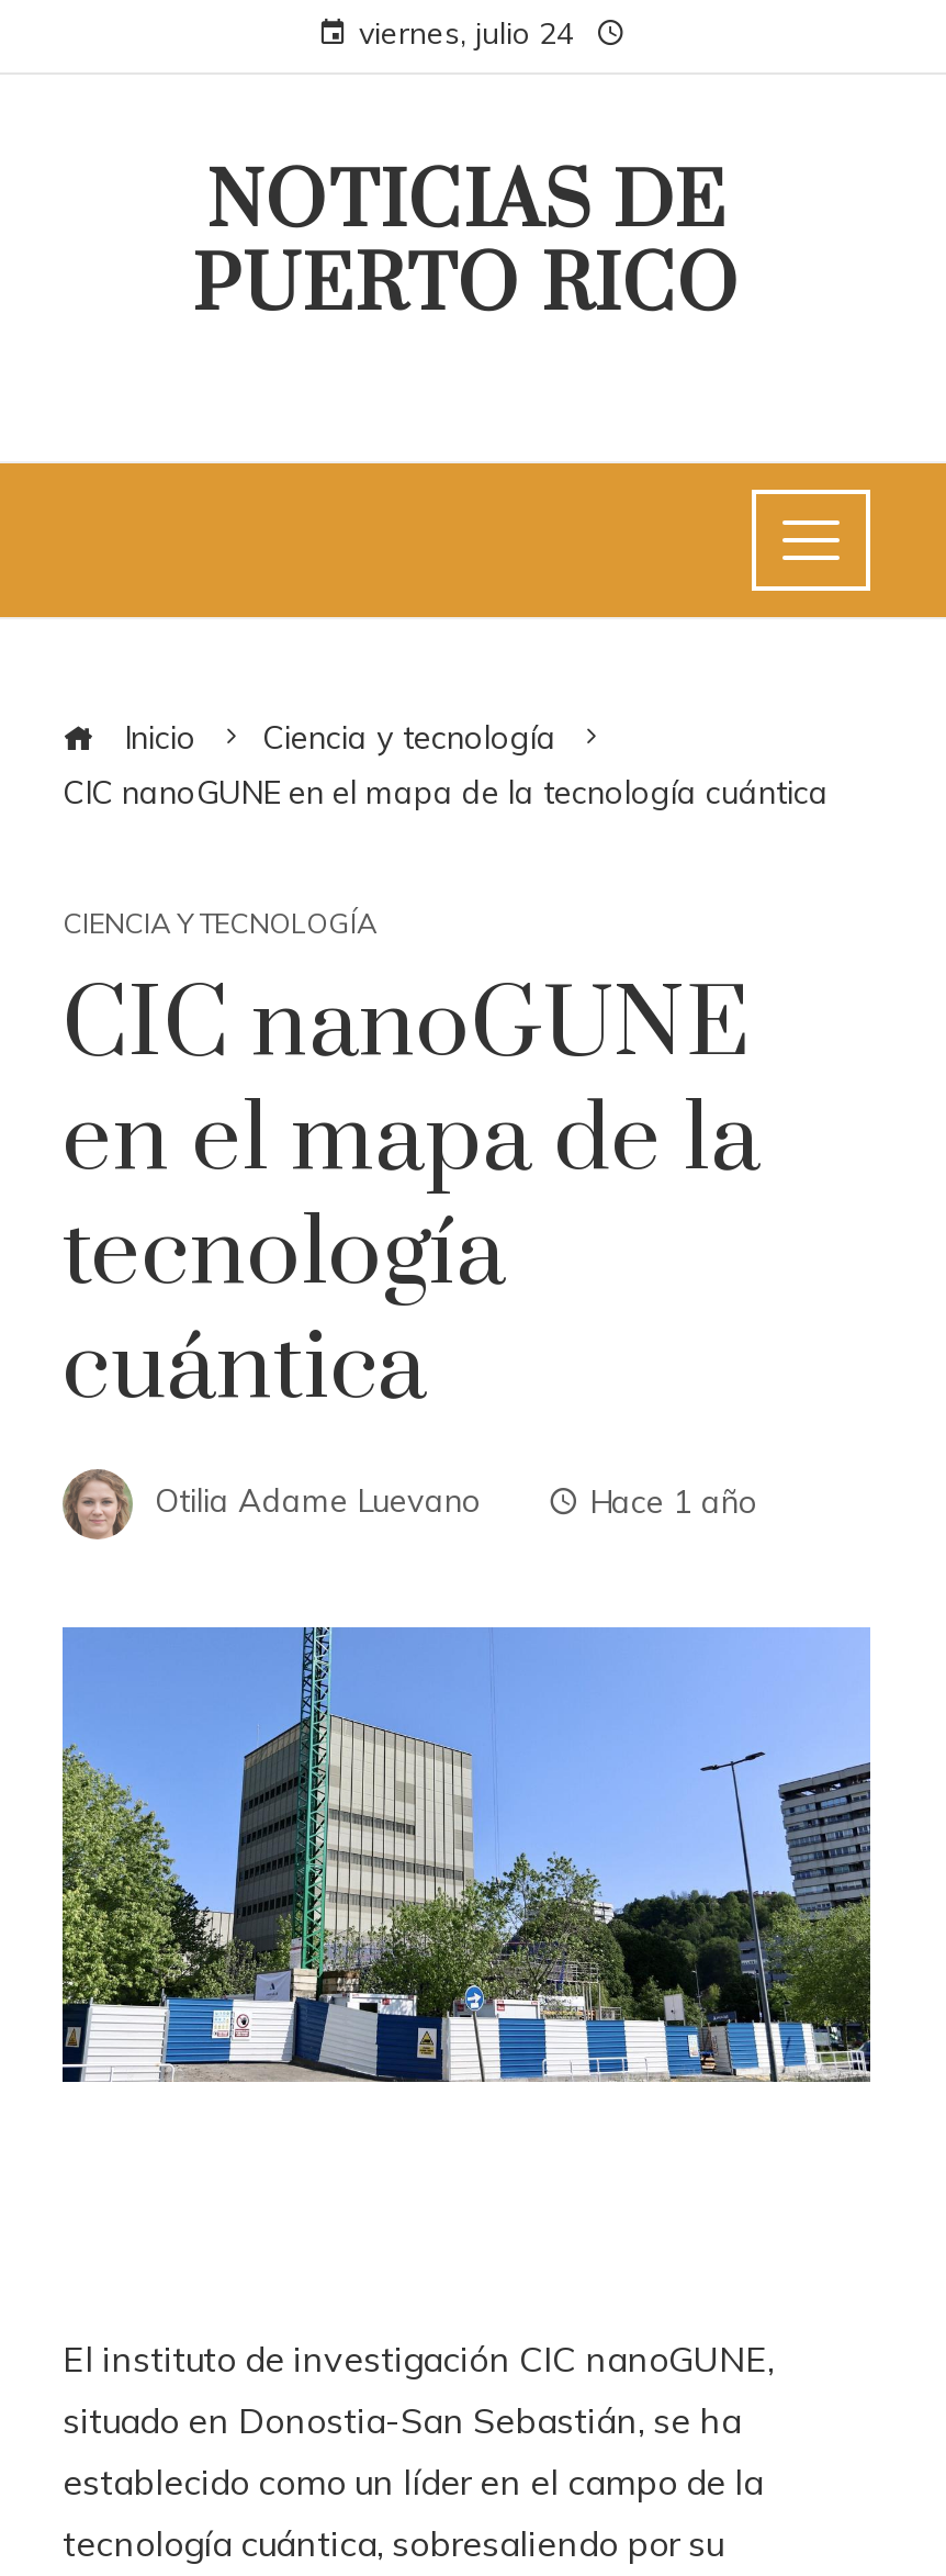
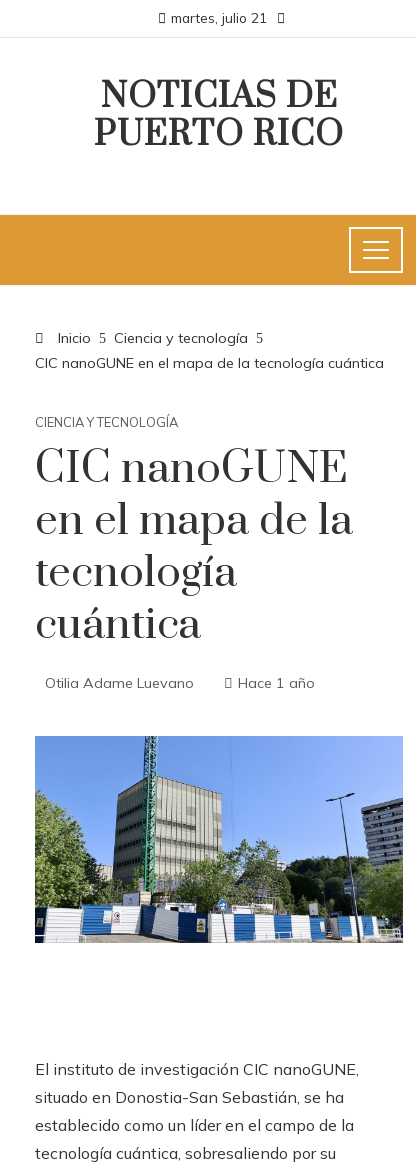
[359,13,574,51] viernes, julio 24 -> [171,9,267,26] martes, julio 21

